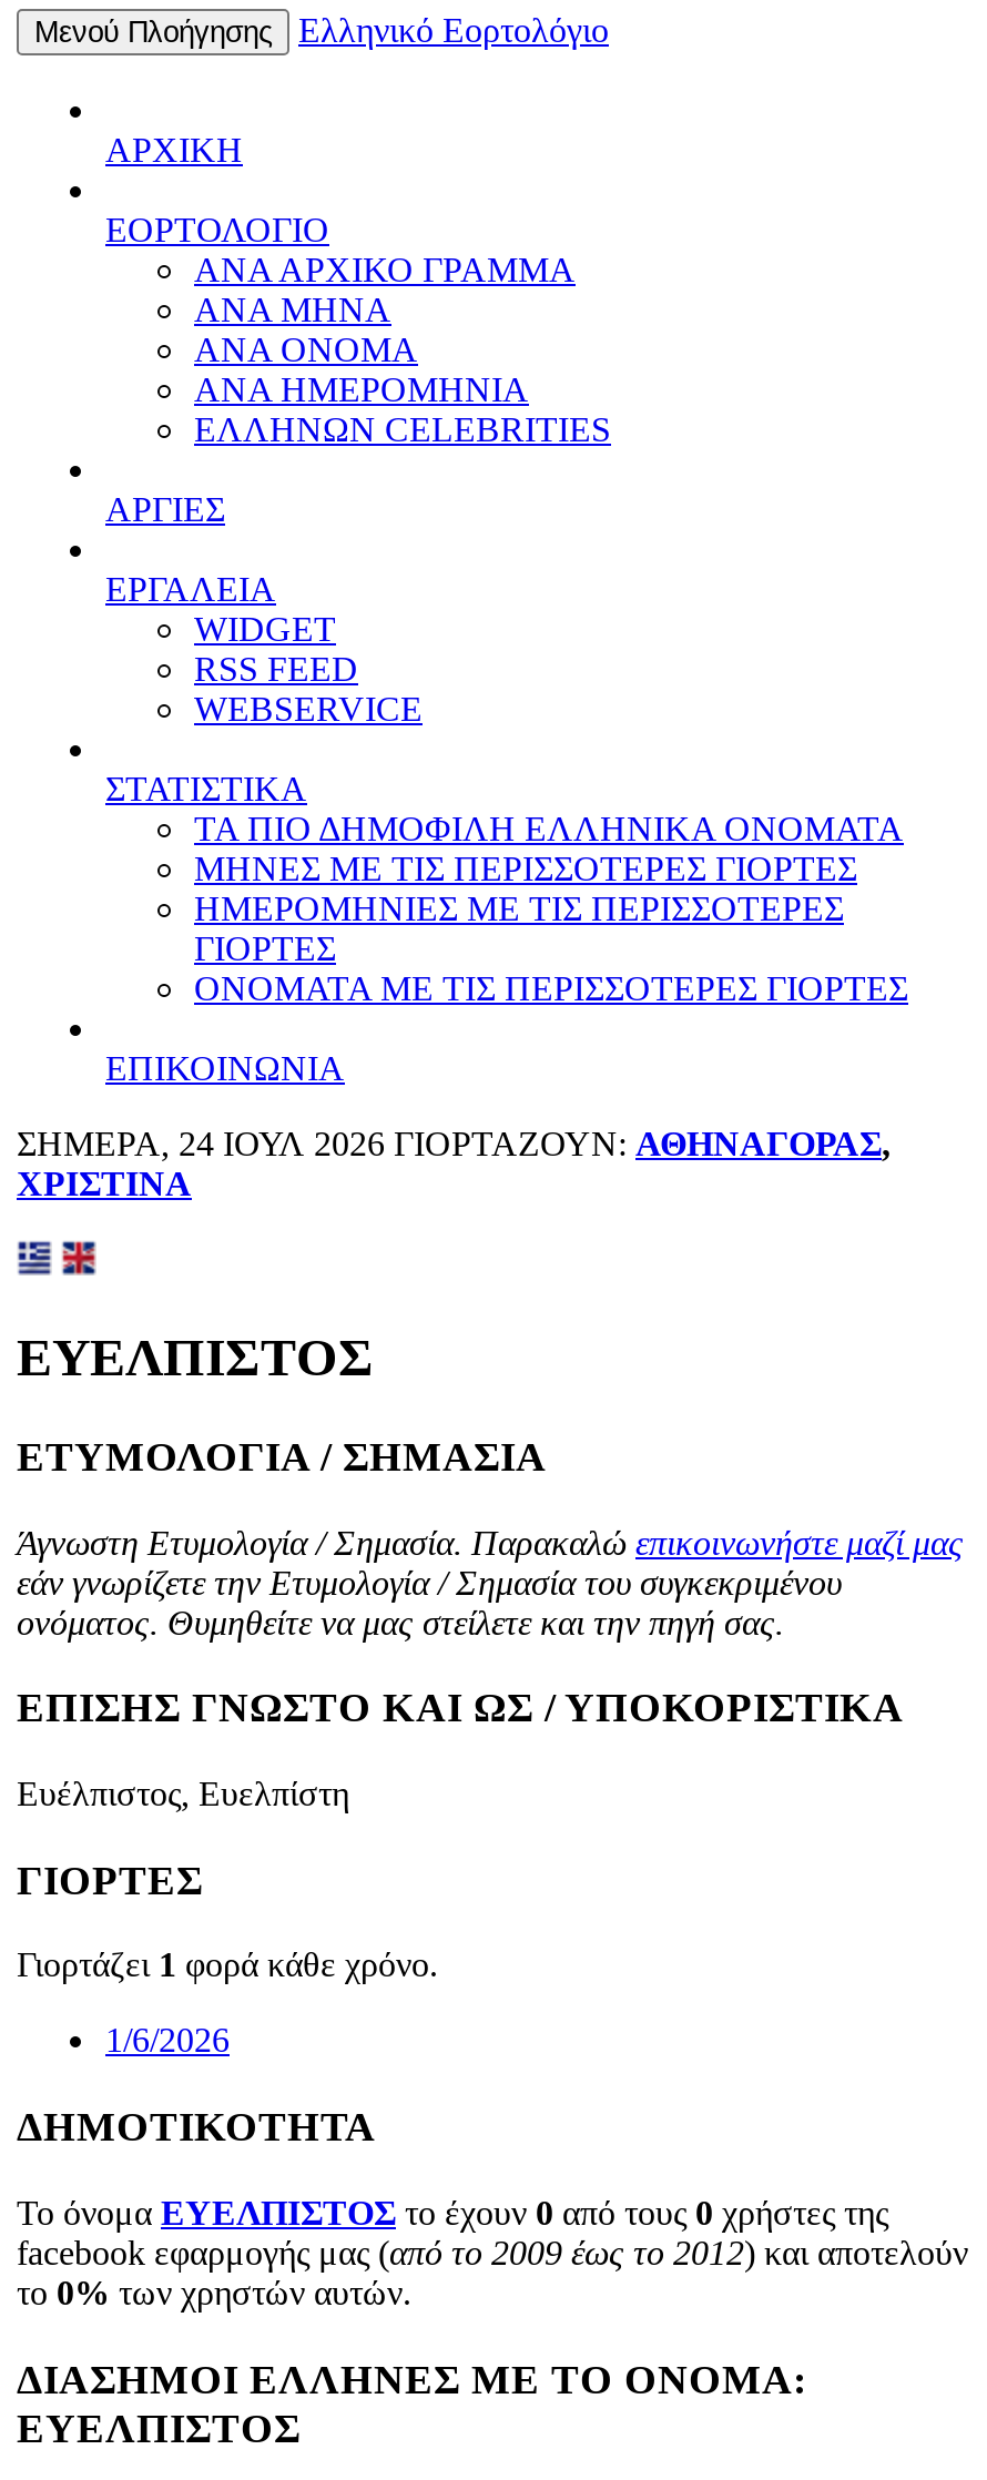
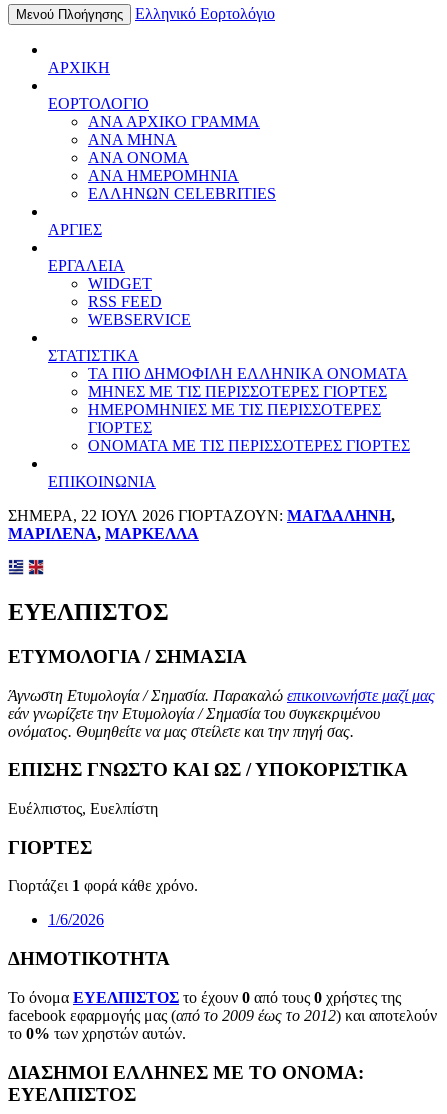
[17,1125,891,1202] ΣΗΜΕΡΑ, 24 ΙΟΥΛ 2026 ΓΙΟΡΤΑΖΟΥΝ: ΑΘΗΝΑΓΟΡΑΣ, | ΧΡΙΣΤΙΝΑ -> [8,507,395,542] ΣΗΜΕΡΑ, 22 ΙΟΥΛ 2026 ΓΙΟΡΤΑΖΟΥΝ: ΜΑΓΔΑΛΗΝΗ, | ΜΑΡΙΛΕΝΑ, ΜΑΡΚΕΛΛΑ

